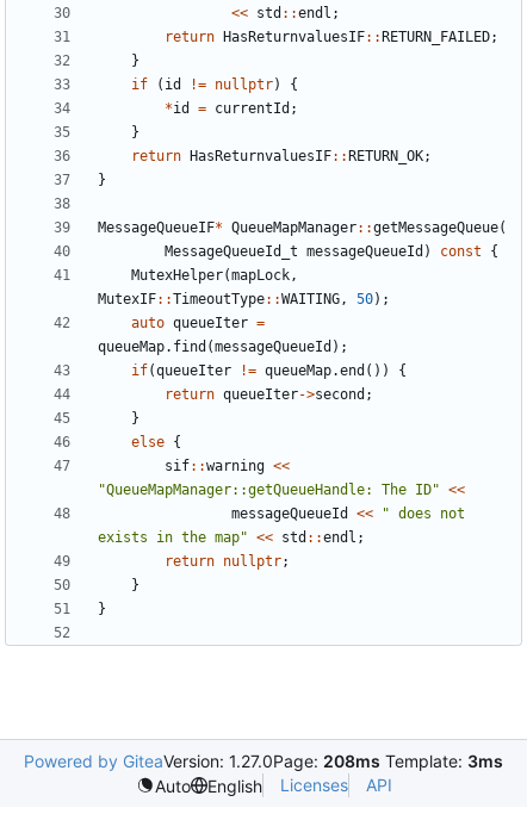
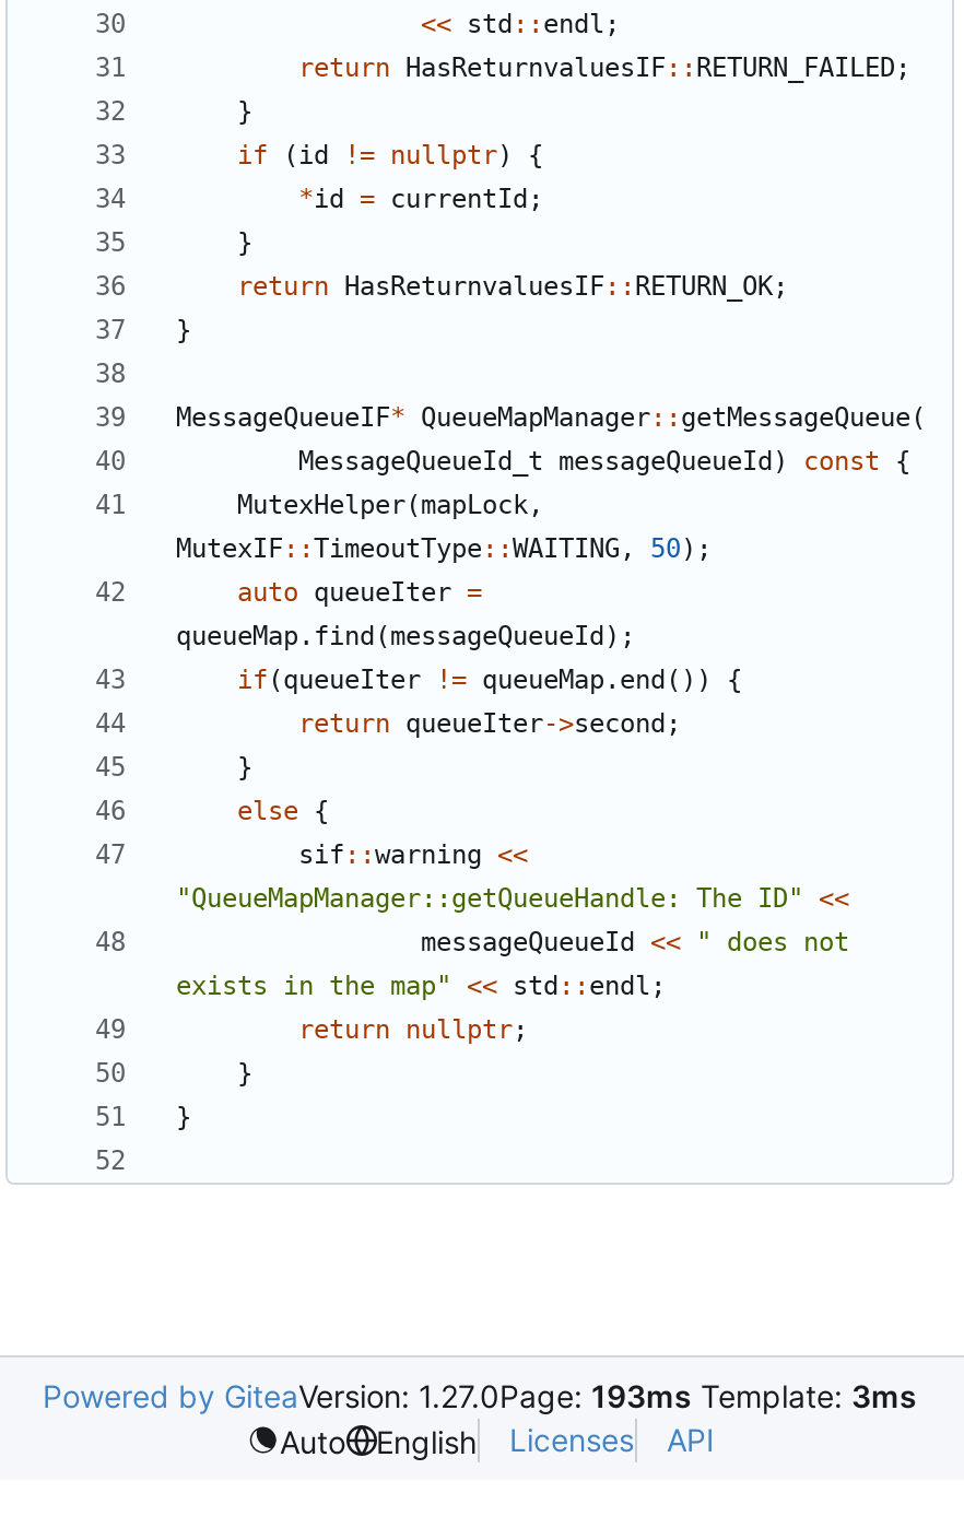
[24,751,503,771] Powered by GiteaVersion: 1.27.0Page: 208ms Template: 3ms -> [43,1378,917,1415] Powered by GiteaVersion: 1.27.0Page: 193ms Template: 3ms

